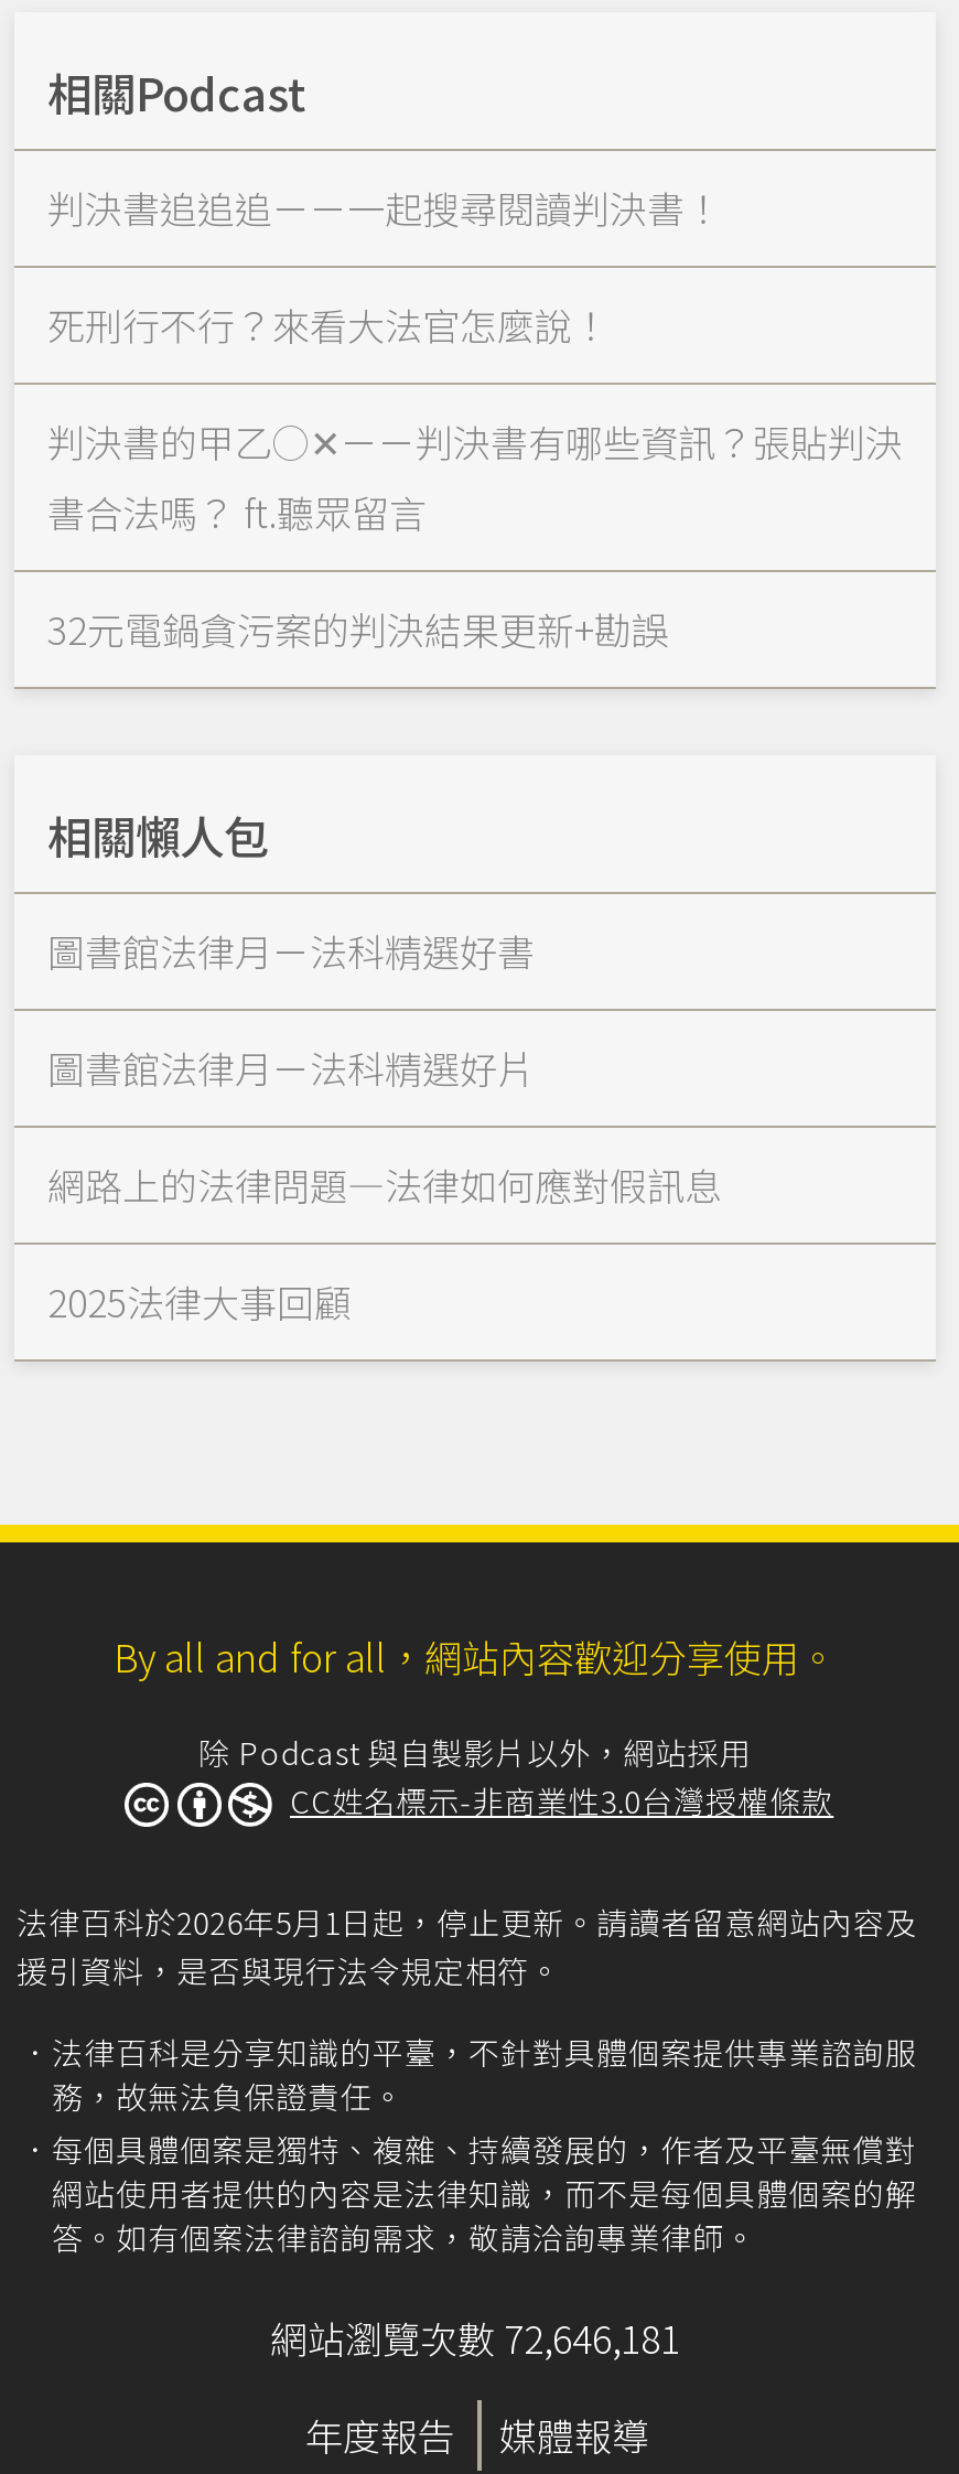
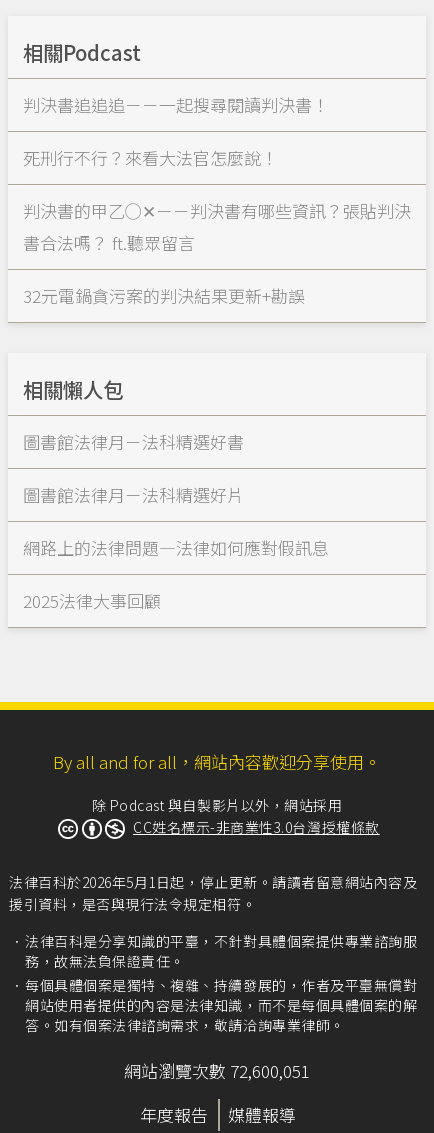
[270,2310,680,2365] 網站瀏覽次數 72,646,181 -> [124,1058,310,1083] 網站瀏覽次數 72,600,051

